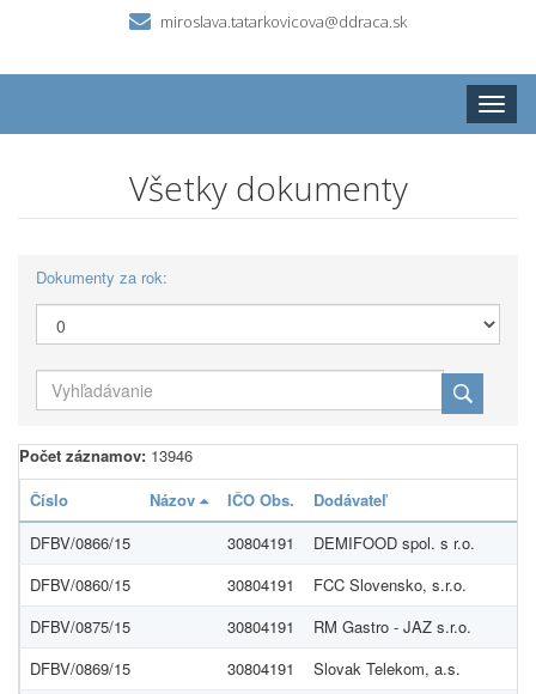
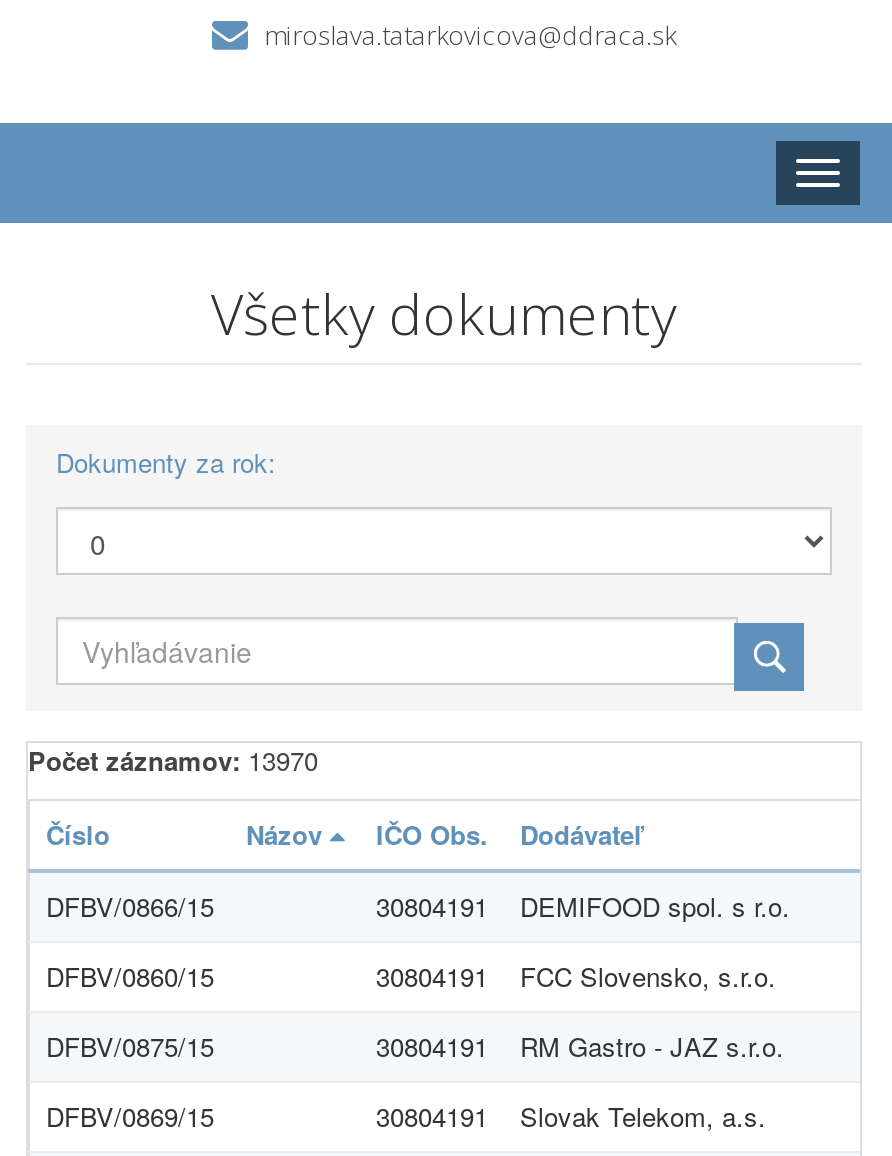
[19,444,193,467] Počet záznamov: 13946 -> [28,741,318,779] Počet záznamov: 13970

